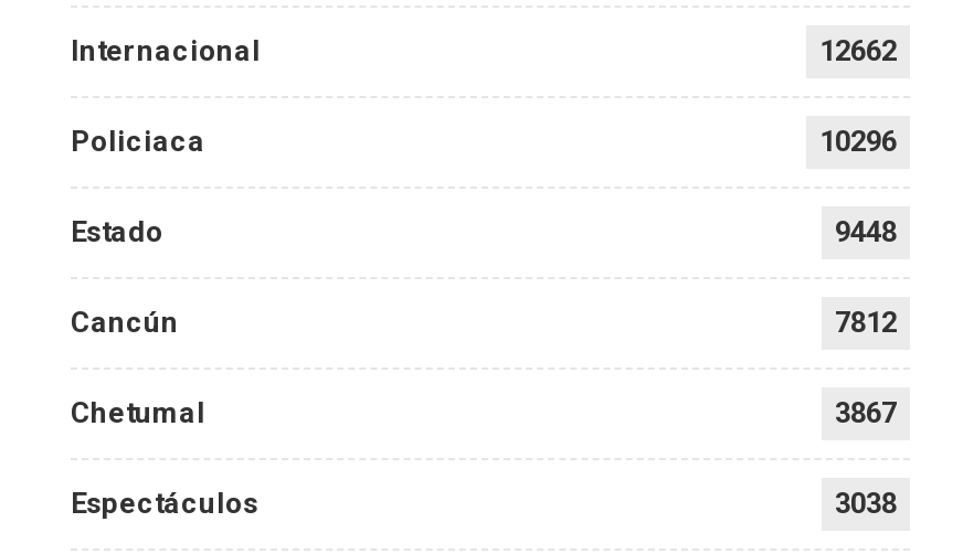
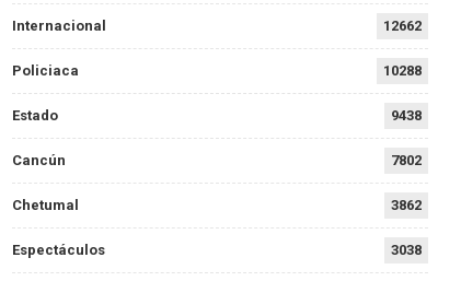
[819,125,897,158] 10296 -> [383,63,422,79] 10288
[835,216,897,249] 9448 -> [391,107,422,124] 9438
[835,306,897,339] 7812 -> [391,152,422,169] 7802
[835,397,897,430] 3867 -> [391,197,422,214] 3862

